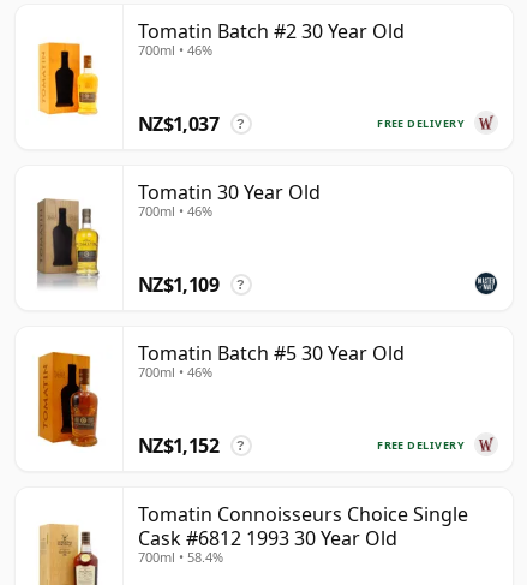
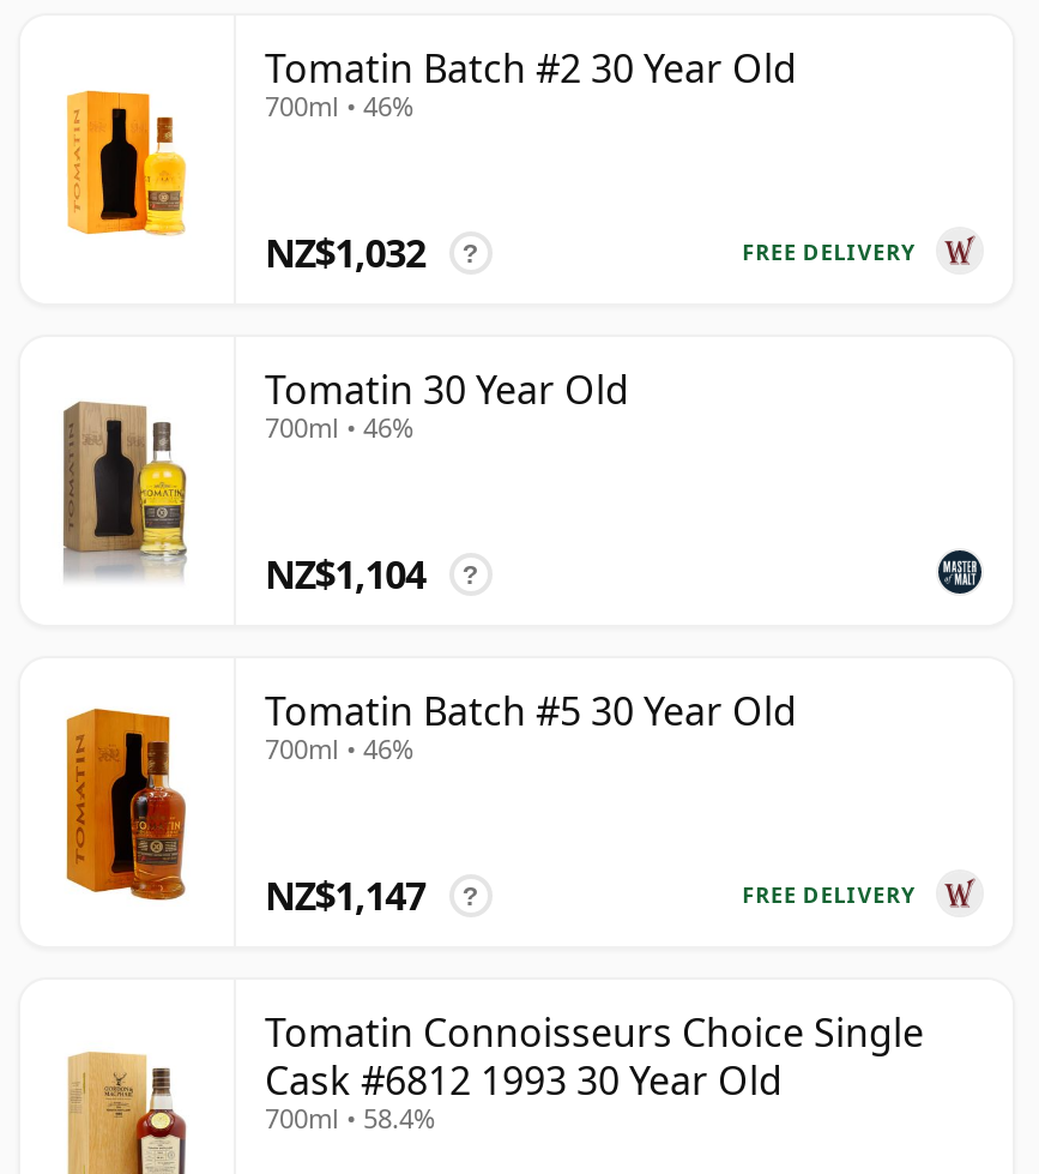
[138,111,218,137] NZ$1,037 -> [265,227,425,280] NZ$1,032
[138,272,218,298] NZ$1,109 -> [265,549,425,601] NZ$1,104
[138,433,218,459] NZ$1,152 -> [265,870,425,923] NZ$1,147

